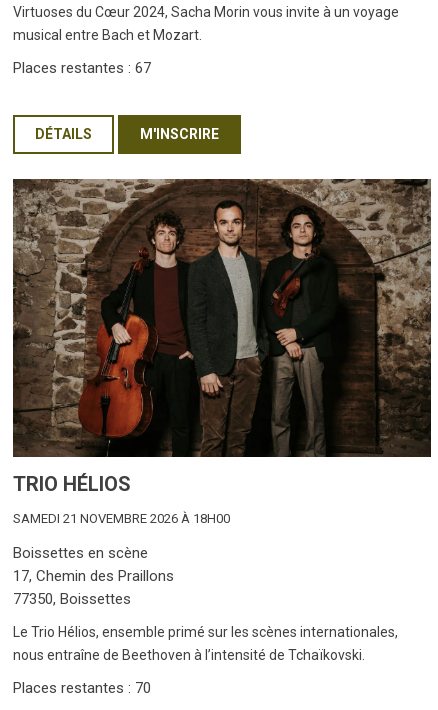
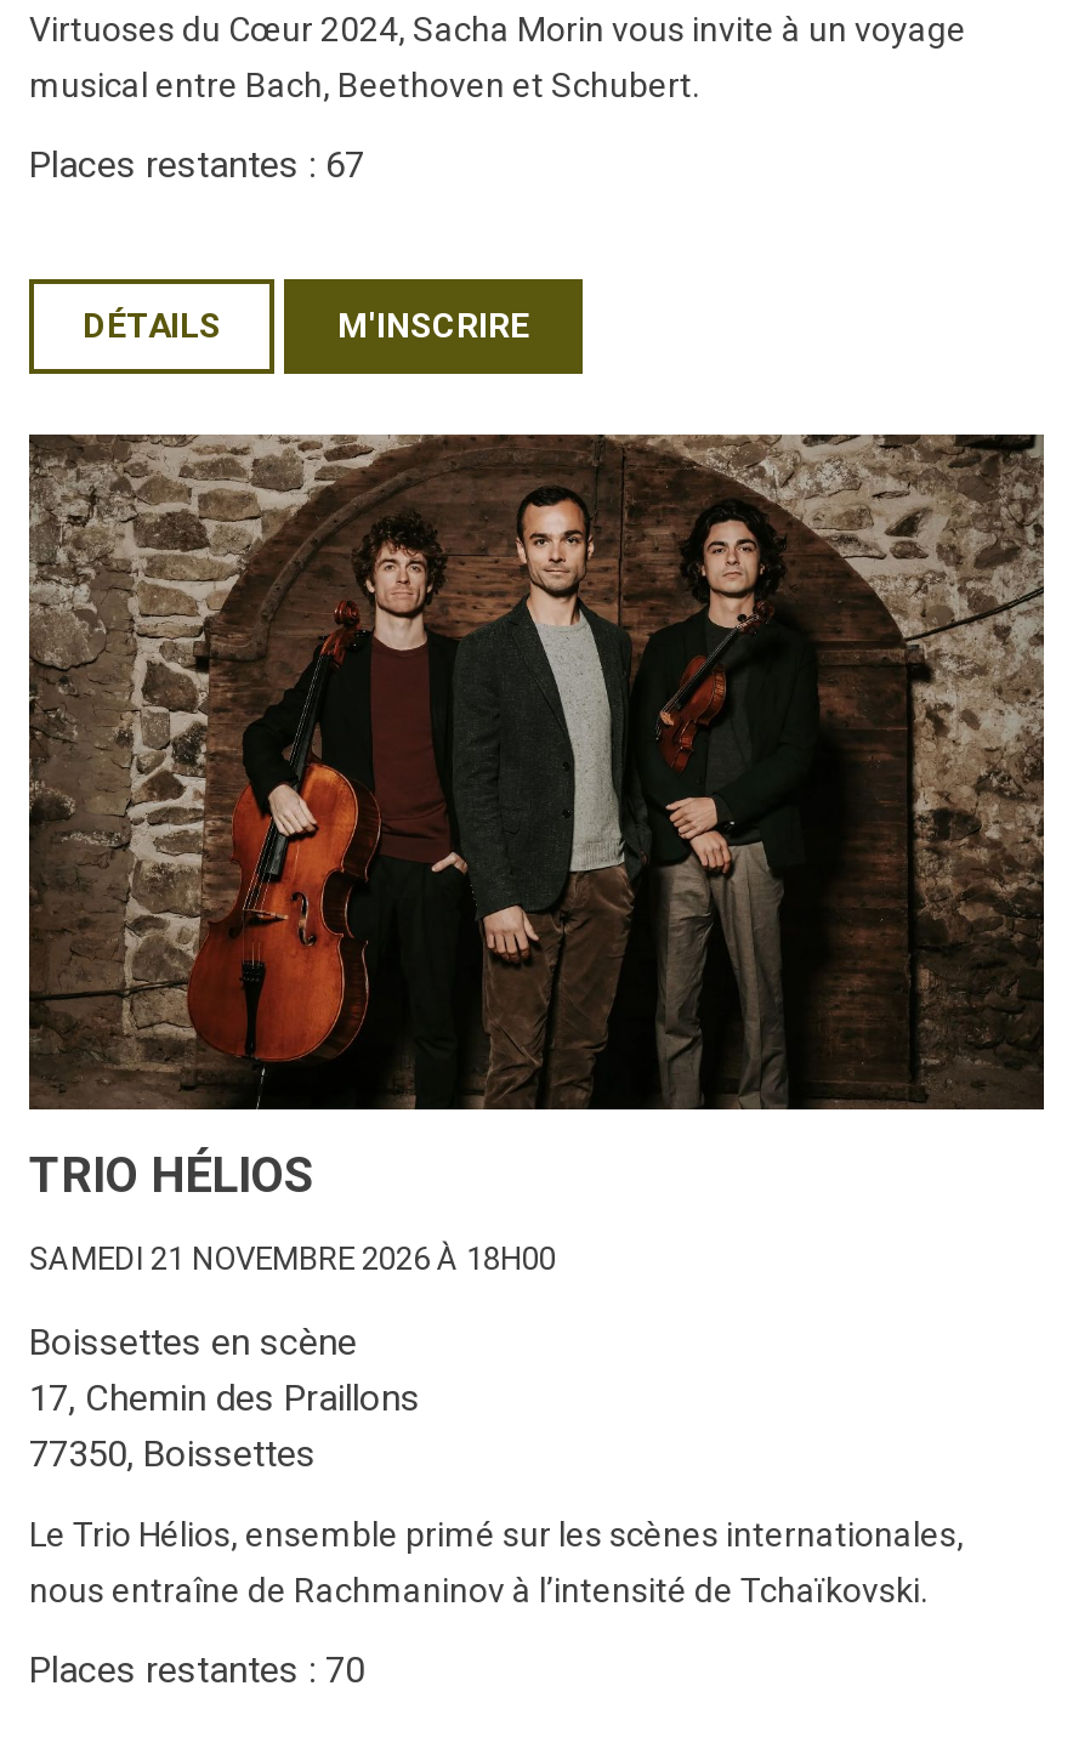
[13,27,202,43] musical entre Bach et Mozart. -> [29,66,699,105] musical entre Bach, Beethoven et Schubert.
[13,647,365,663] nous entraîne de Beethoven à l’intensité de Tchaïkovski. -> [29,1571,927,1610] nous entraîne de Rachmaninov à l’intensité de Tchaïkovski.

